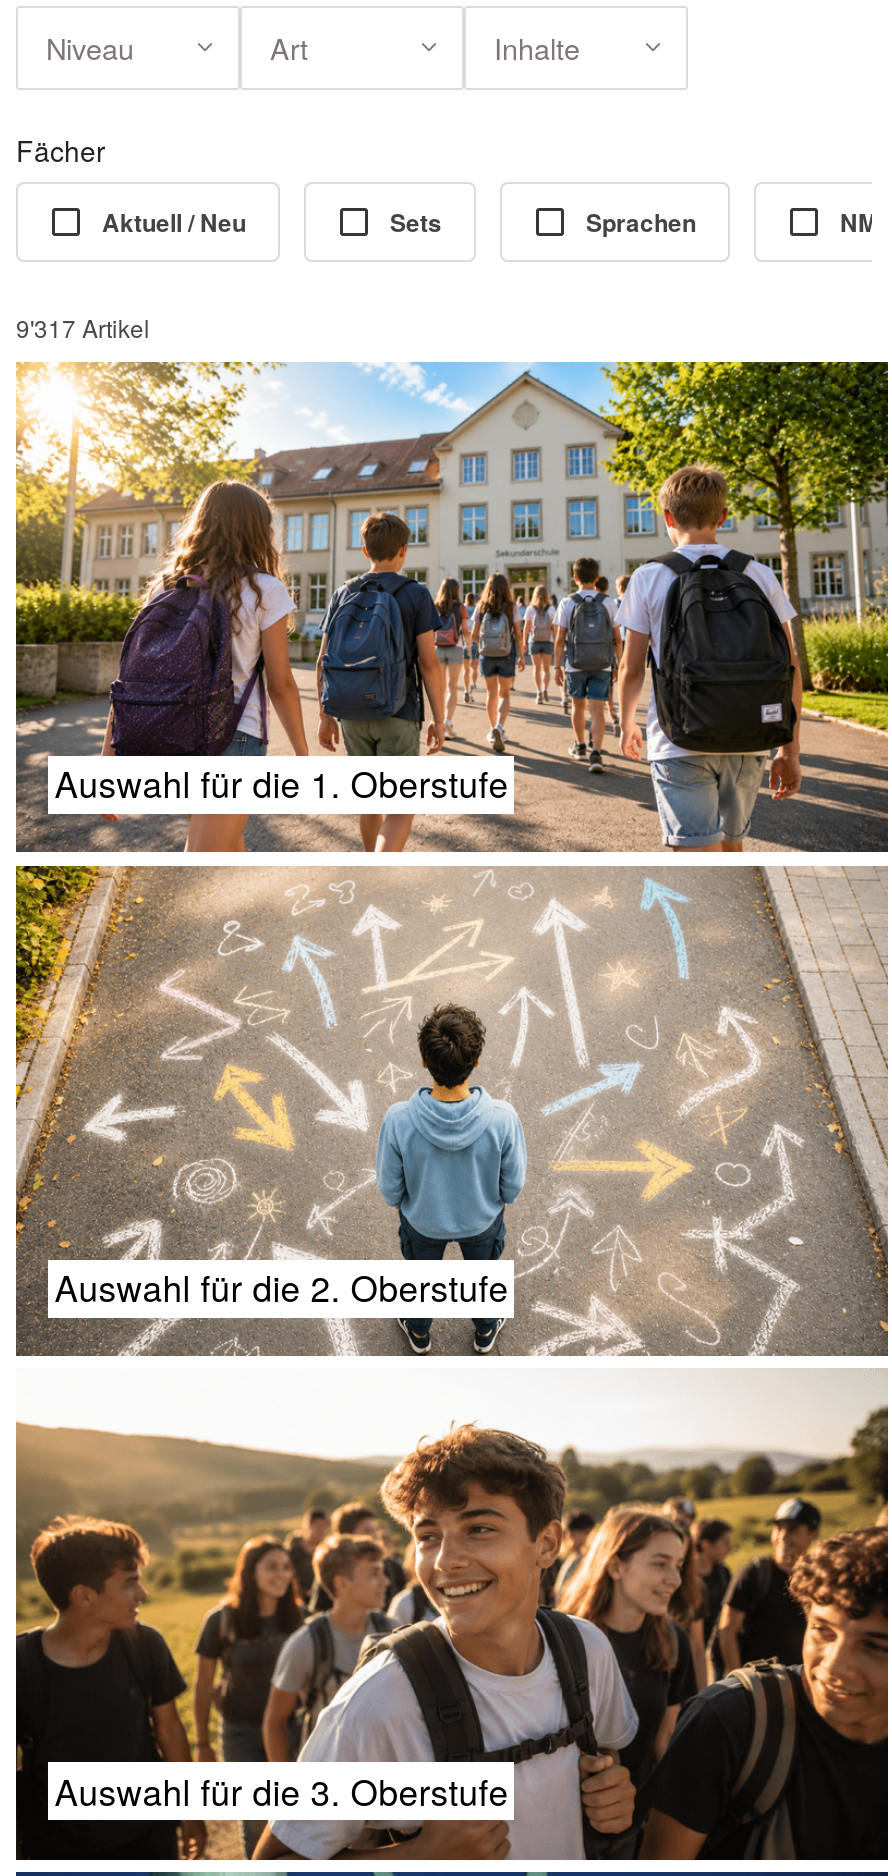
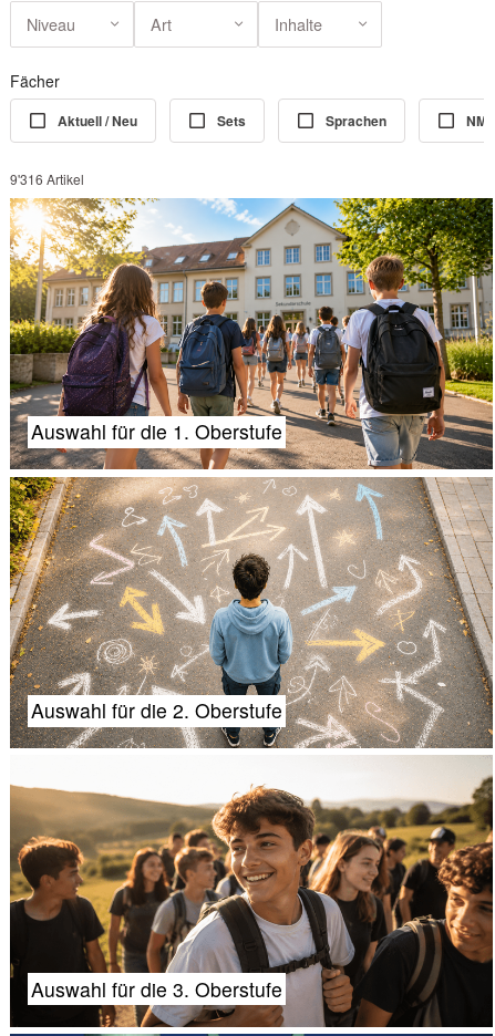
[16,310,150,344] 9'317 Artikel -> [10,169,84,188] 9'316 Artikel

